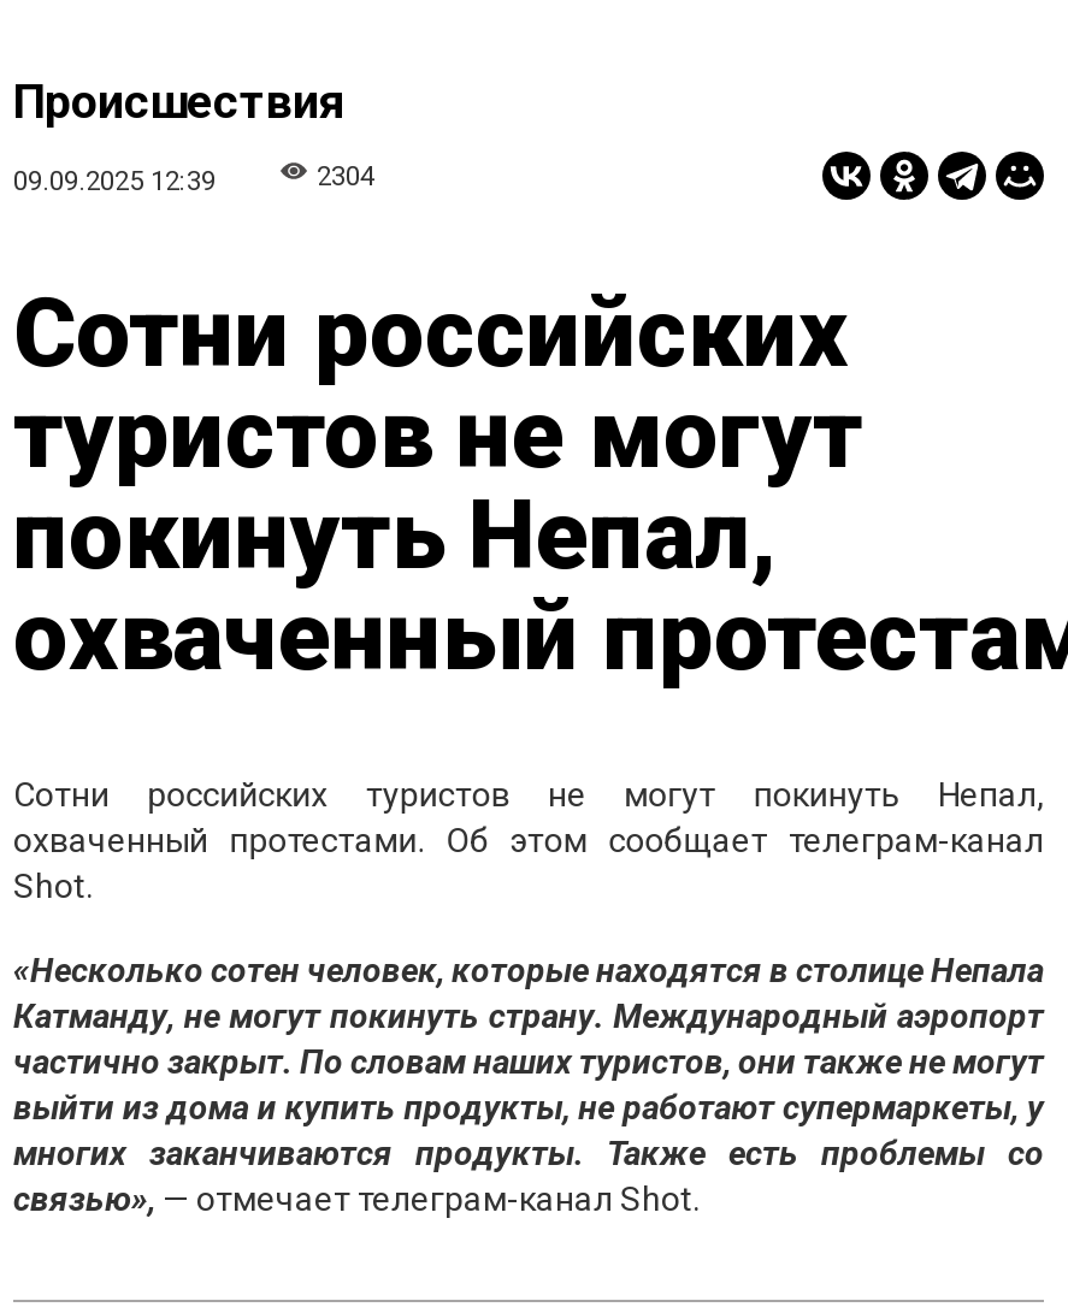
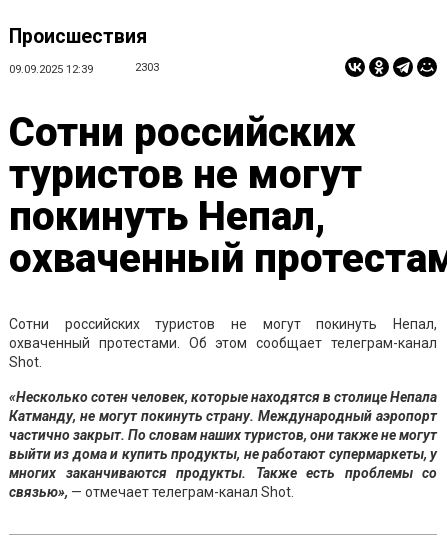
[317,161,374,193] 2304 -> [135,61,159,74] 2303

